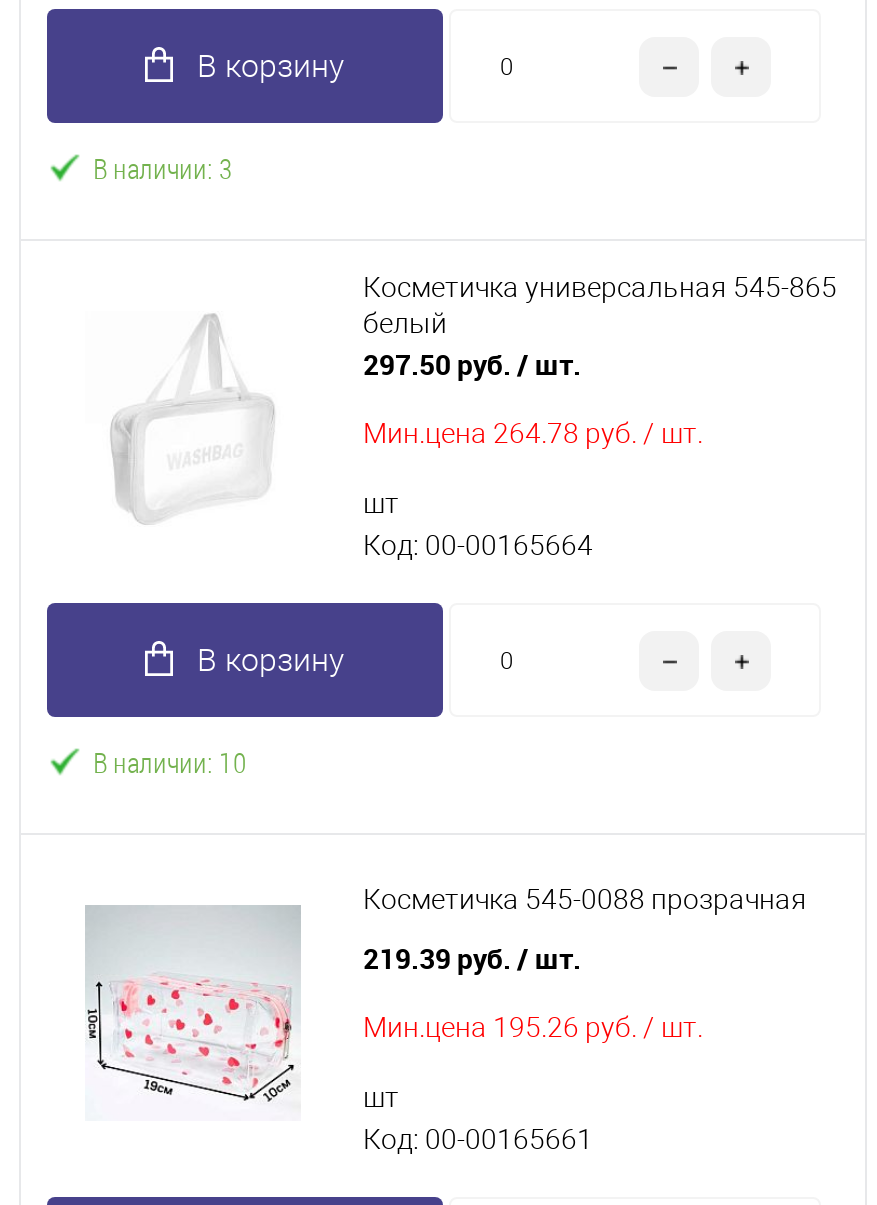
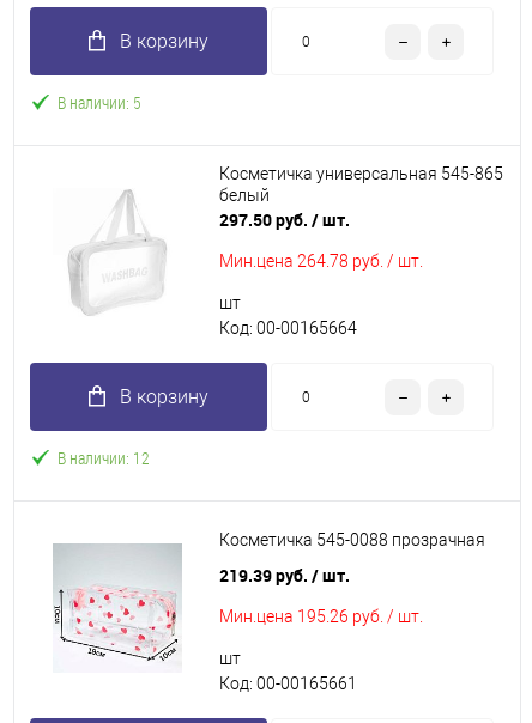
[93,149,233,187] В наличии: 3 -> [58,91,141,114] В наличии: 5
[93,743,247,781] В наличии: 10 -> [58,446,150,469] В наличии: 12

